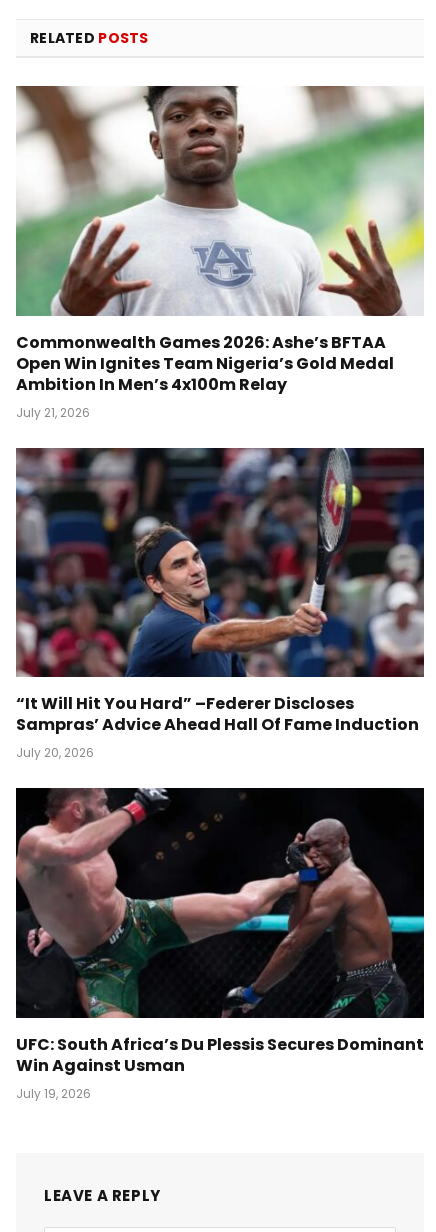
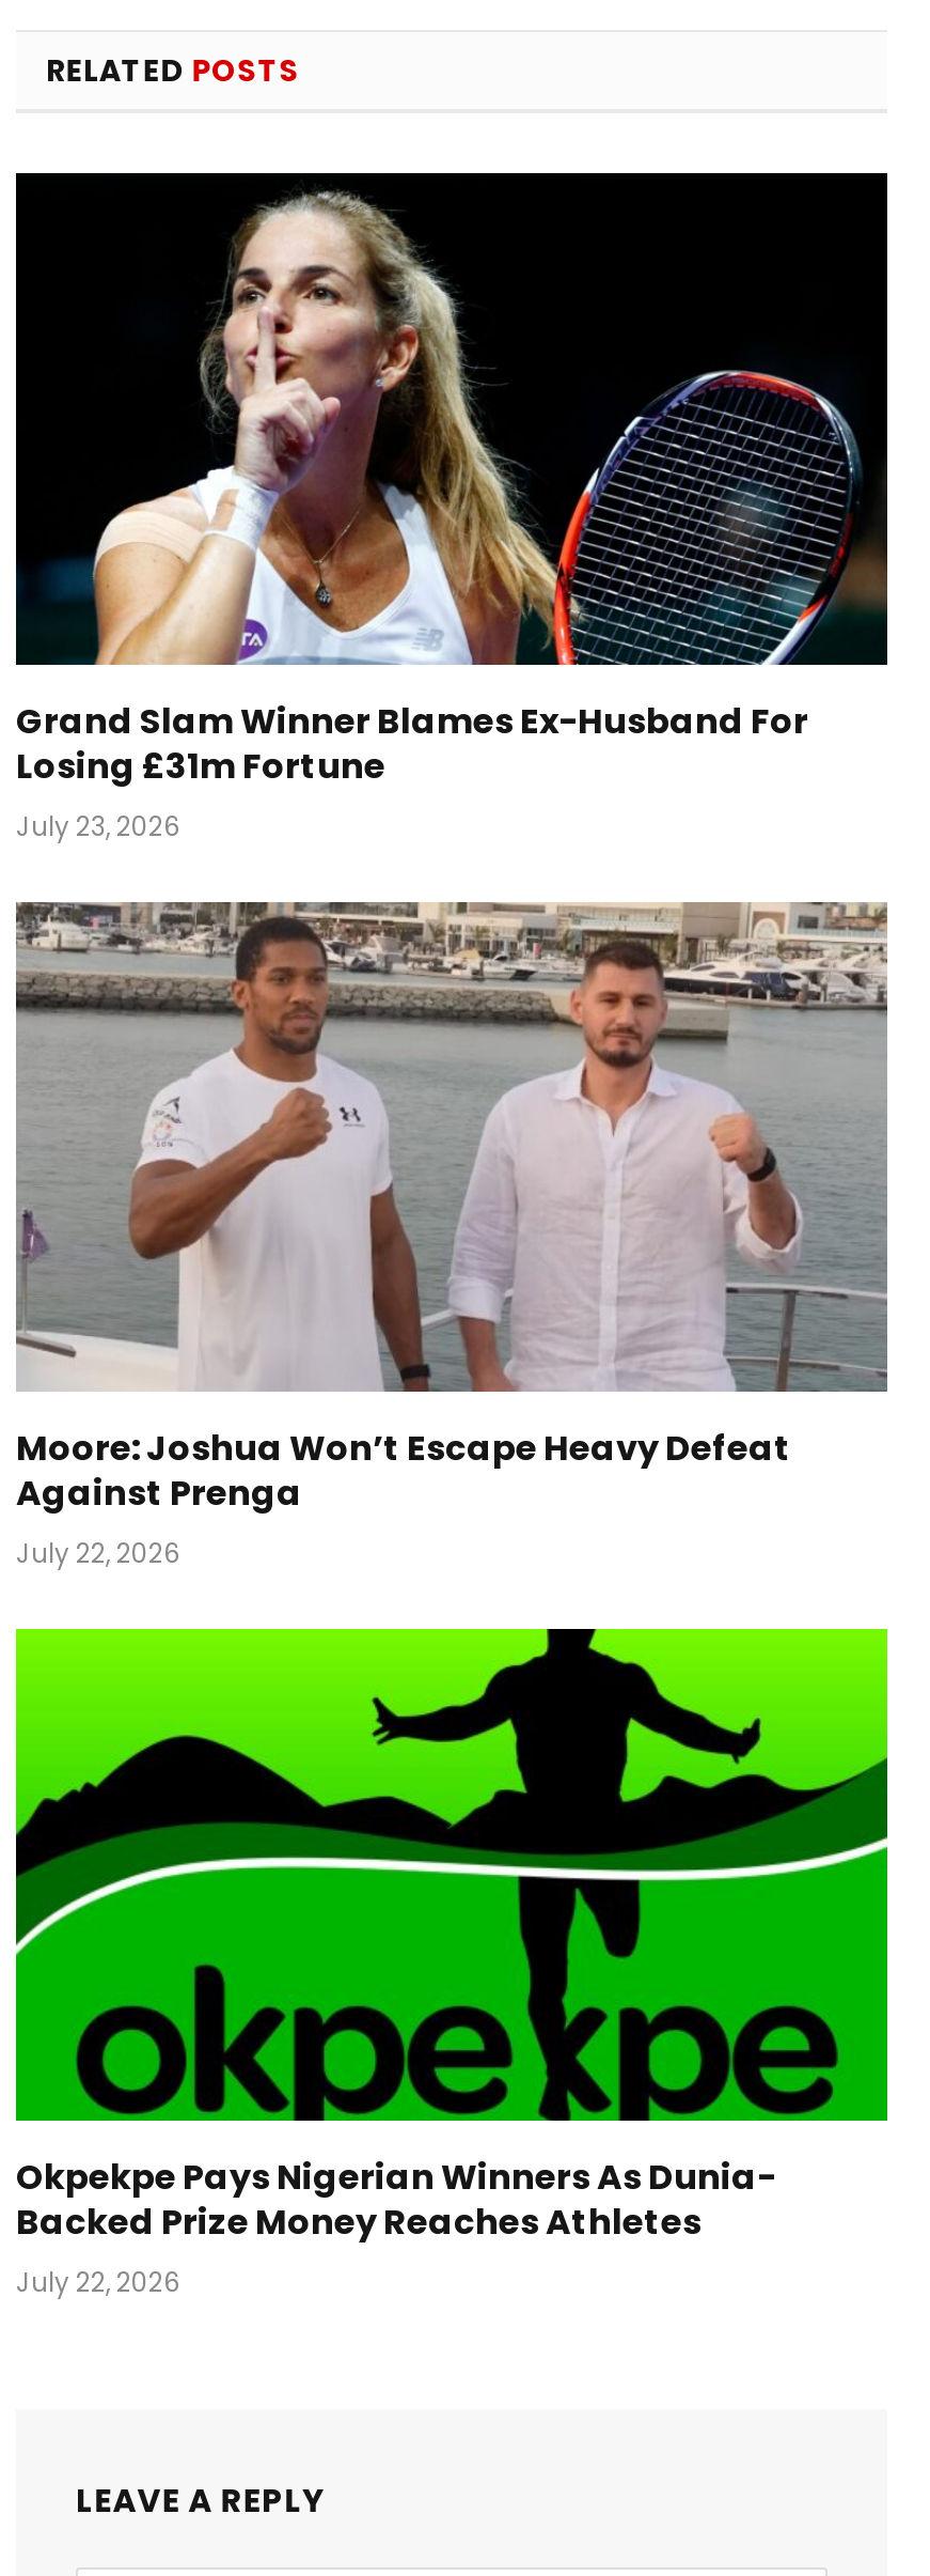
[15,85,425,421] [image] | Commonwealth Games 2026: Ashe’s BFTAA | Open Win Ignites Team Nigeria’s Gold Medal | Ambition In Men’s 4x100m Relay | July 21, 2026 -> [14,171,889,844] [image] | Grand Slam Winner Blames Ex-Husband For | Losing £31m Fortune | July 23, 2026
[16,447,425,761] [image] | “It Will Hit You Hard” –Federer Discloses | Sampras’ Advice Ahead Hall Of Fame Induction | July 20, 2026 -> [16,902,889,1572] [image] | Moore: Joshua Won’t Escape Heavy Defeat | Against Prenga | July 22, 2026
[15,787,425,1102] [image] | UFC: South Africa’s Du Plessis Secures Dominant | Win Against Usman | July 19, 2026 -> [14,1627,889,2300] [image] | Okpekpe Pays Nigerian Winners As Dunia- | Backed Prize Money Reaches Athletes | July 22, 2026

